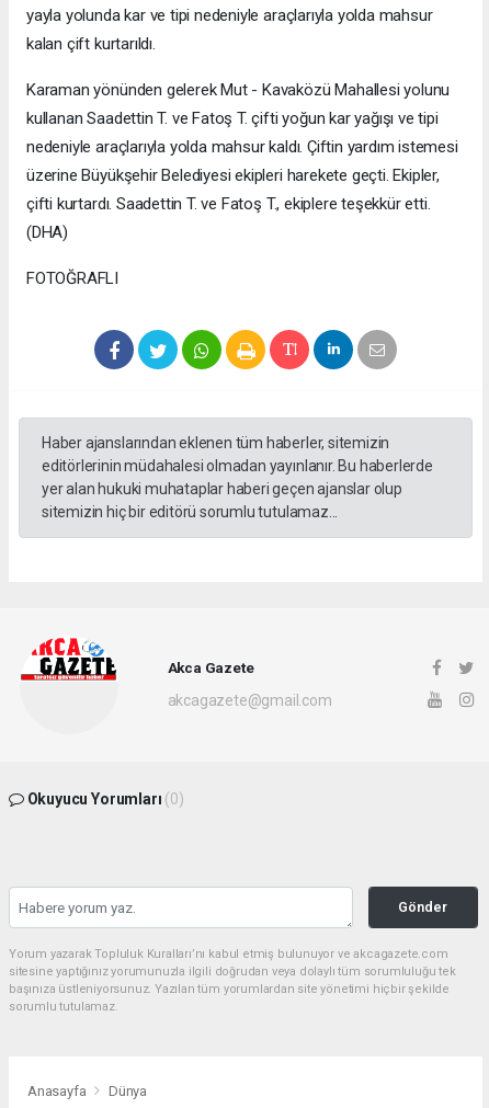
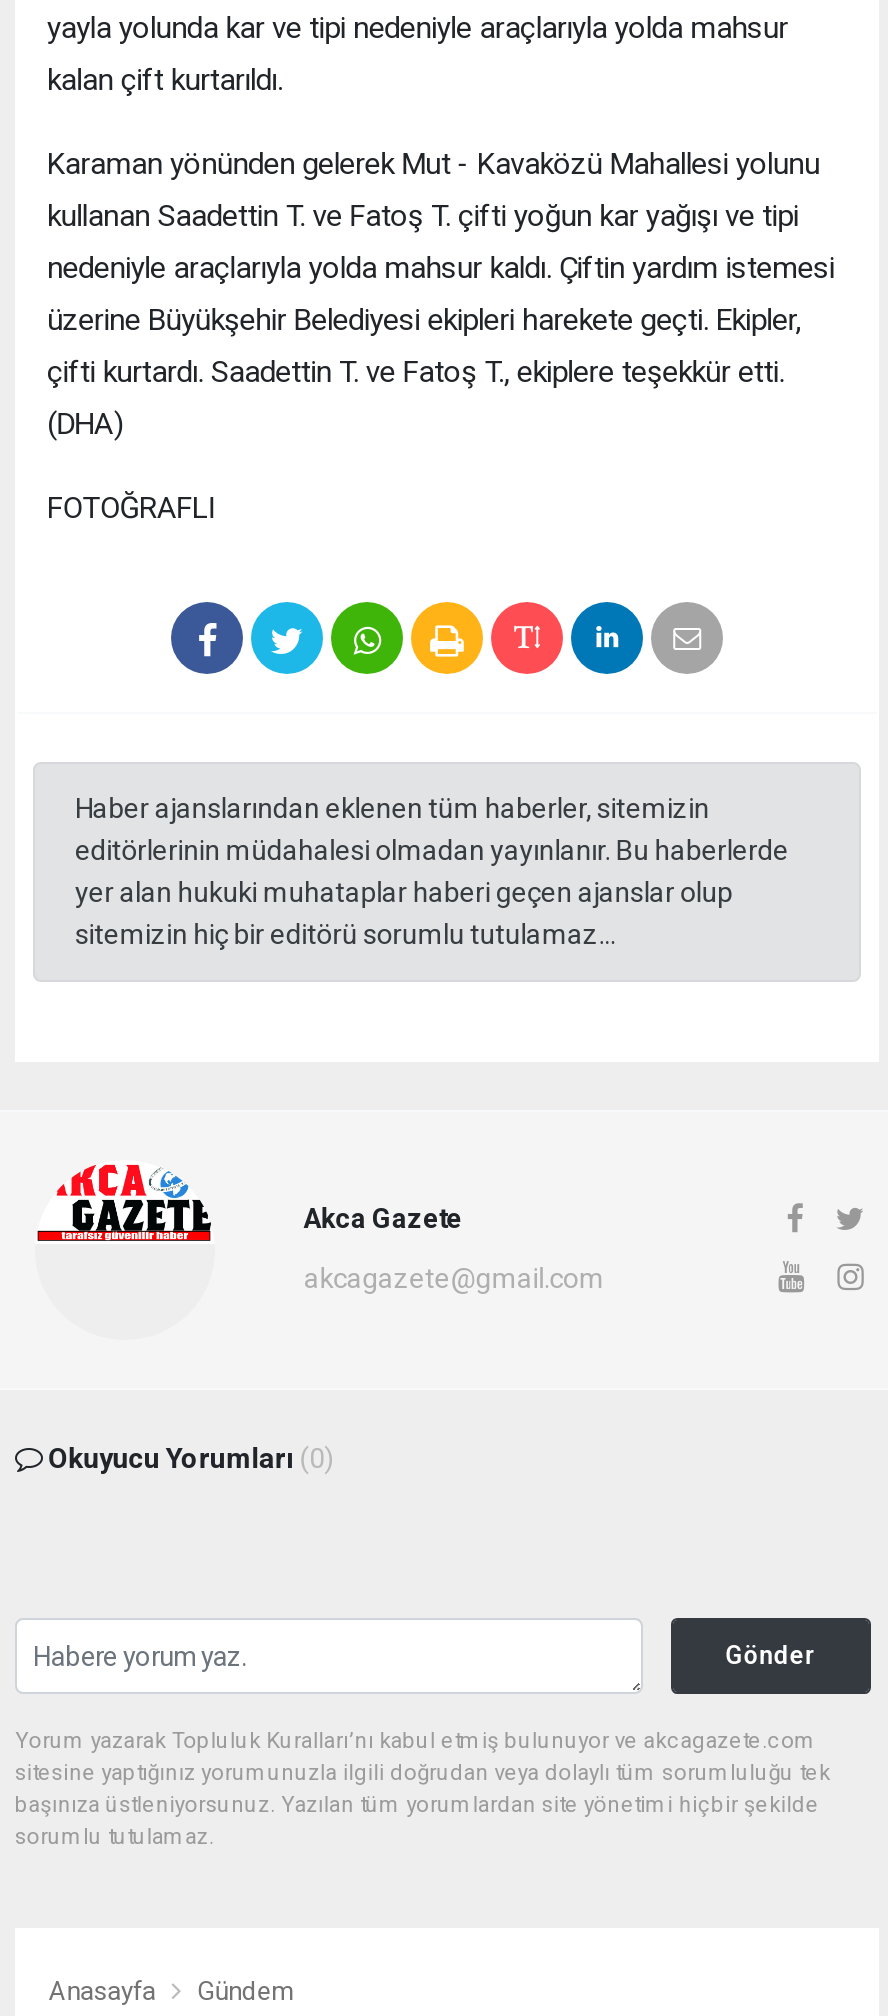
[108,1082,147,1099] Dünya -> [197,1975,293,2005] Gündem

